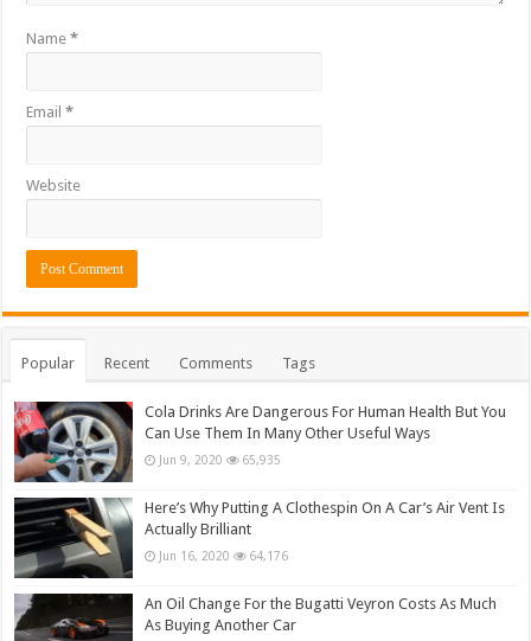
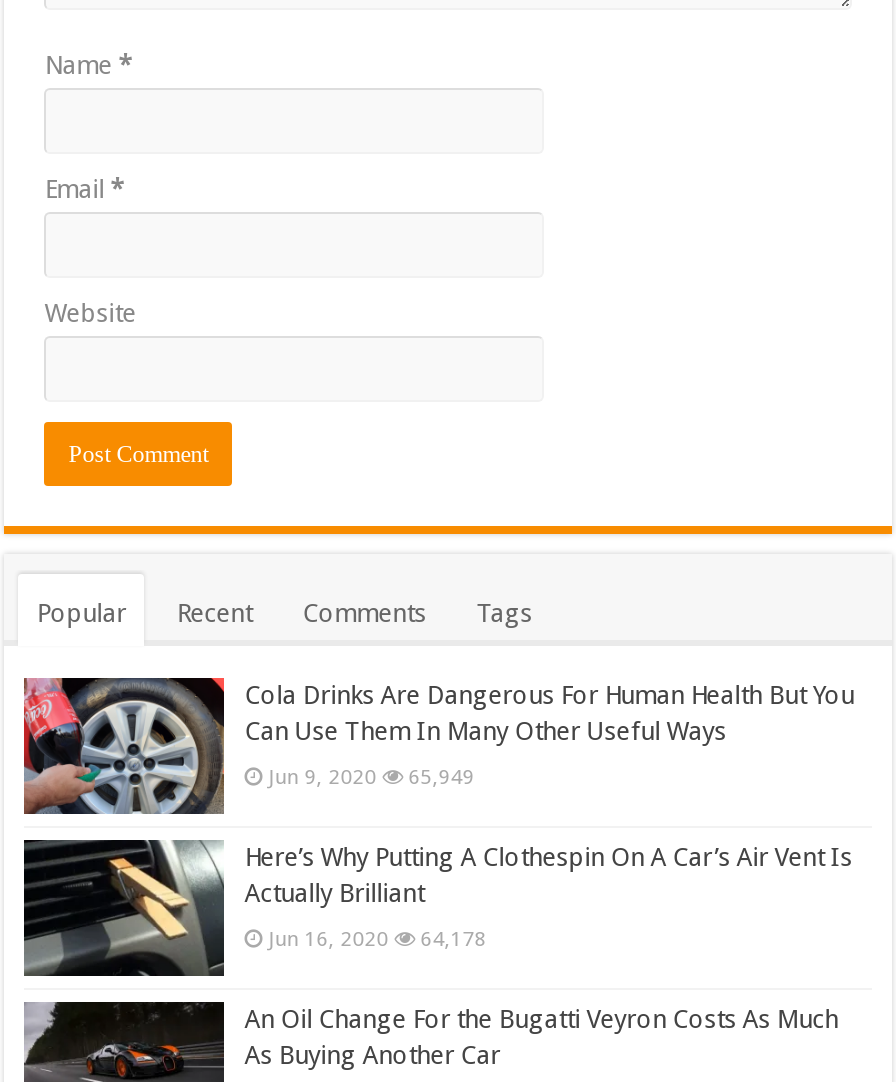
[159,453,281,467] Jun 9, 2020 65,935 -> [268,764,474,788] Jun 9, 2020 65,949
[159,549,288,563] Jun 16, 2020 64,176 -> [268,926,486,950] Jun 16, 2020 64,178

